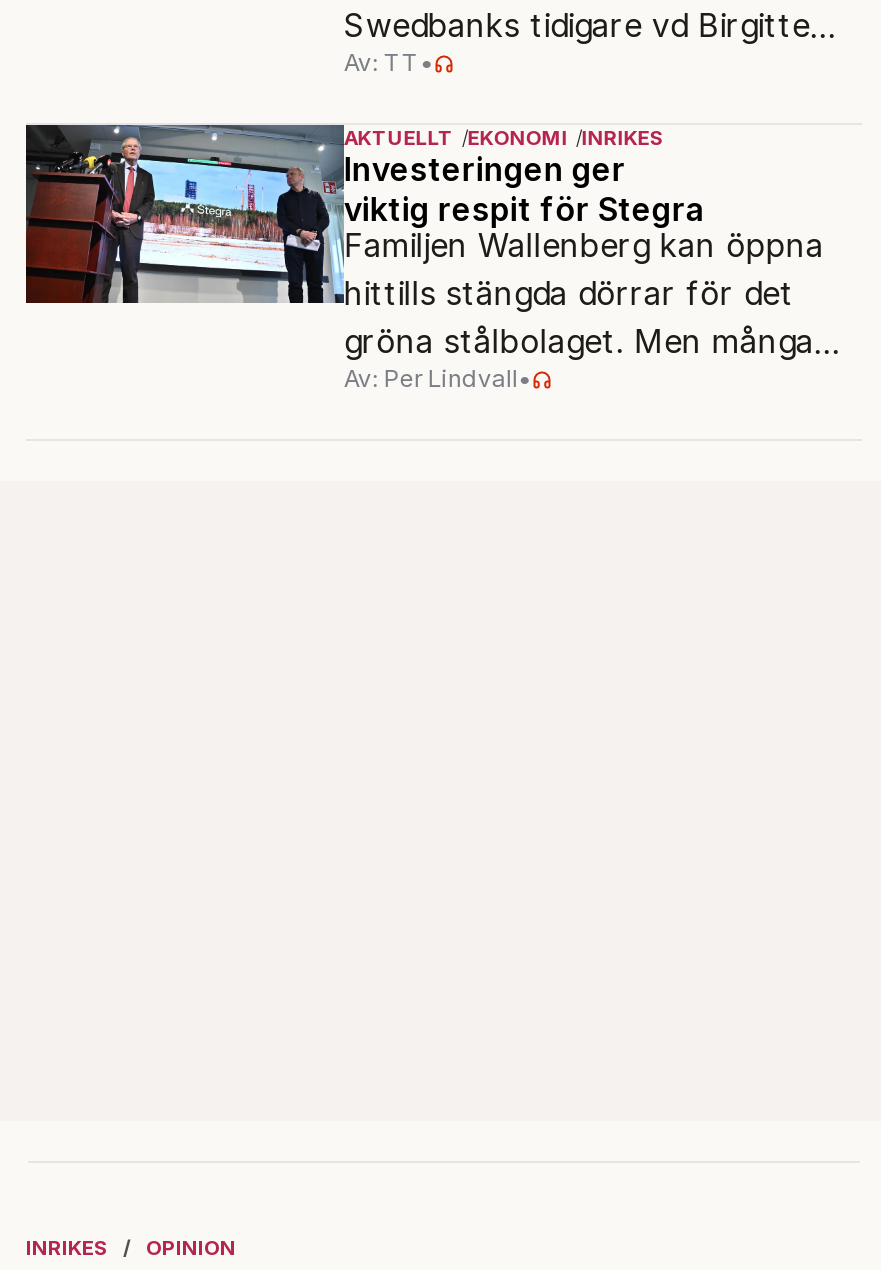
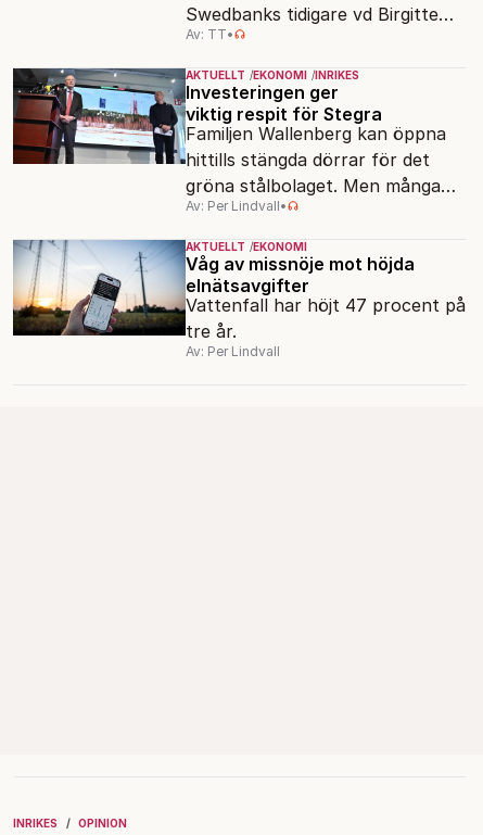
none -> [12,239,465,359] [image] | AKTUELLT EKONOMI | Våg av missnöje mot höjda | elnätsavgifter | Vattenfall har höjt 47 procent på | tre år. | Av: Per Lindvall

